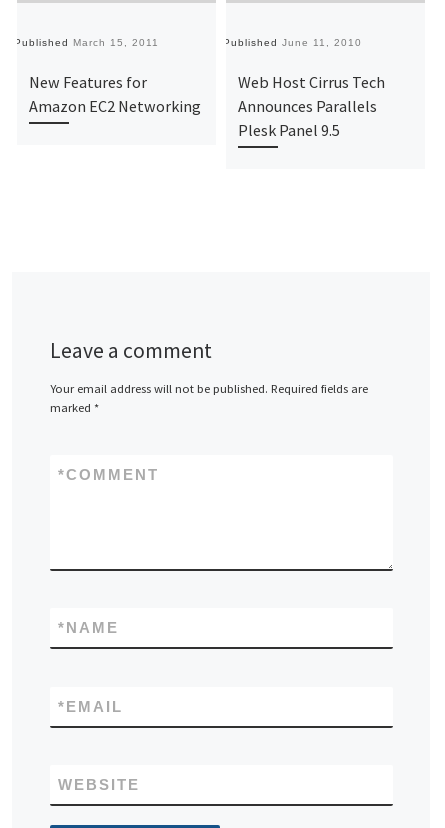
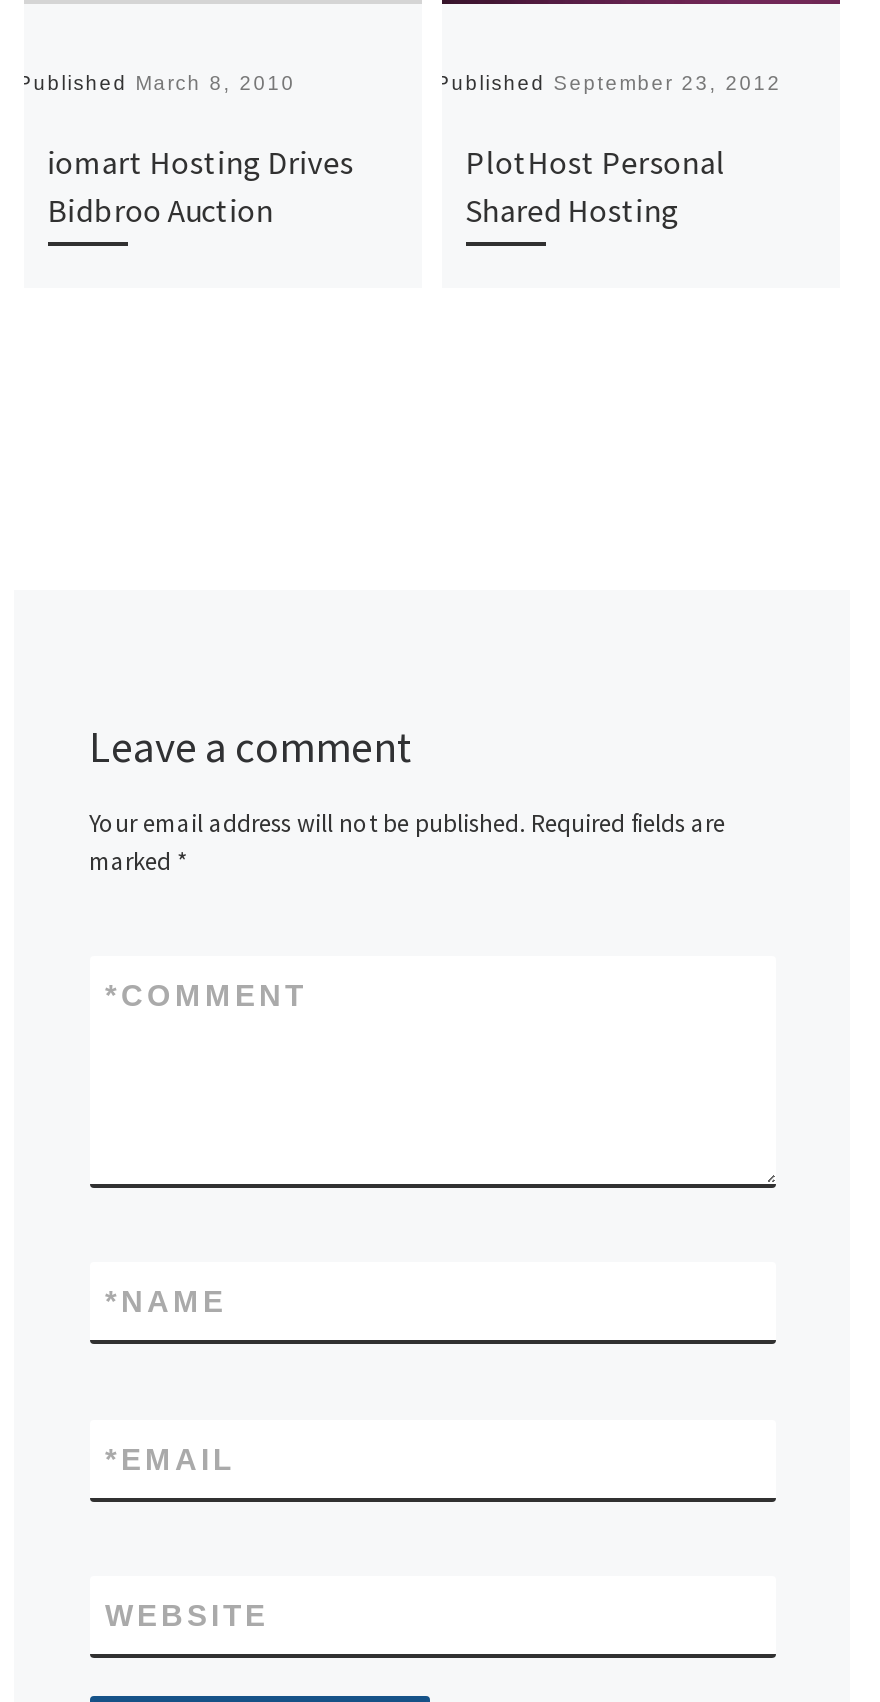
[14,37,159,48] Published March 15, 2011 -> [17,72,295,94] Published March 8, 2010
[223,37,362,48] Published June 11, 2010 -> [435,72,781,94] Published September 23, 2012
[29,72,201,116] New Features for | Amazon EC2 Networking -> [47,143,353,231] iomart Hosting Drives | Bidbroo Auction
[238,72,385,140] Web Host Cirrus Tech | Announces Parallels | Plesk Panel 9.5 -> [465,143,725,231] PlotHost Personal | Shared Hosting

